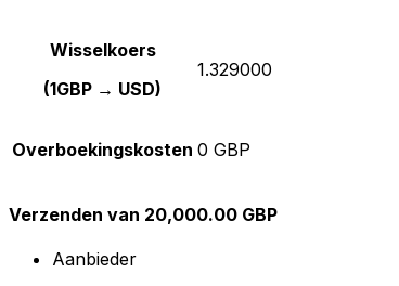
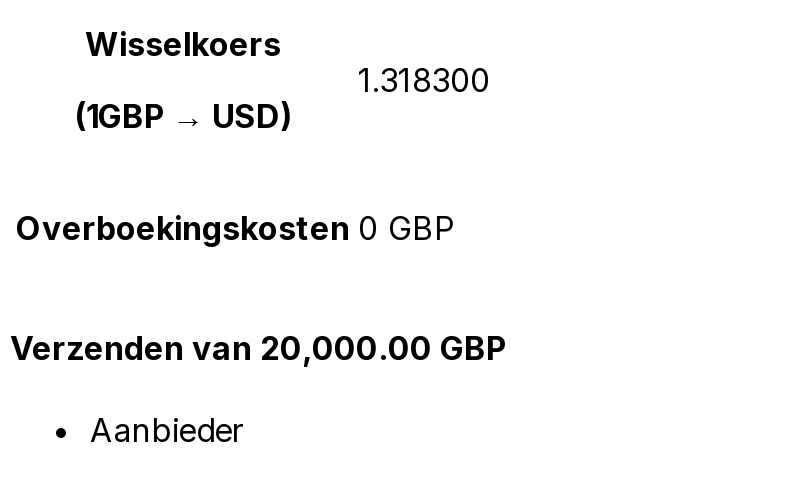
[197,58,272,80] 1.329000 -> [358,59,490,99] 1.318300

